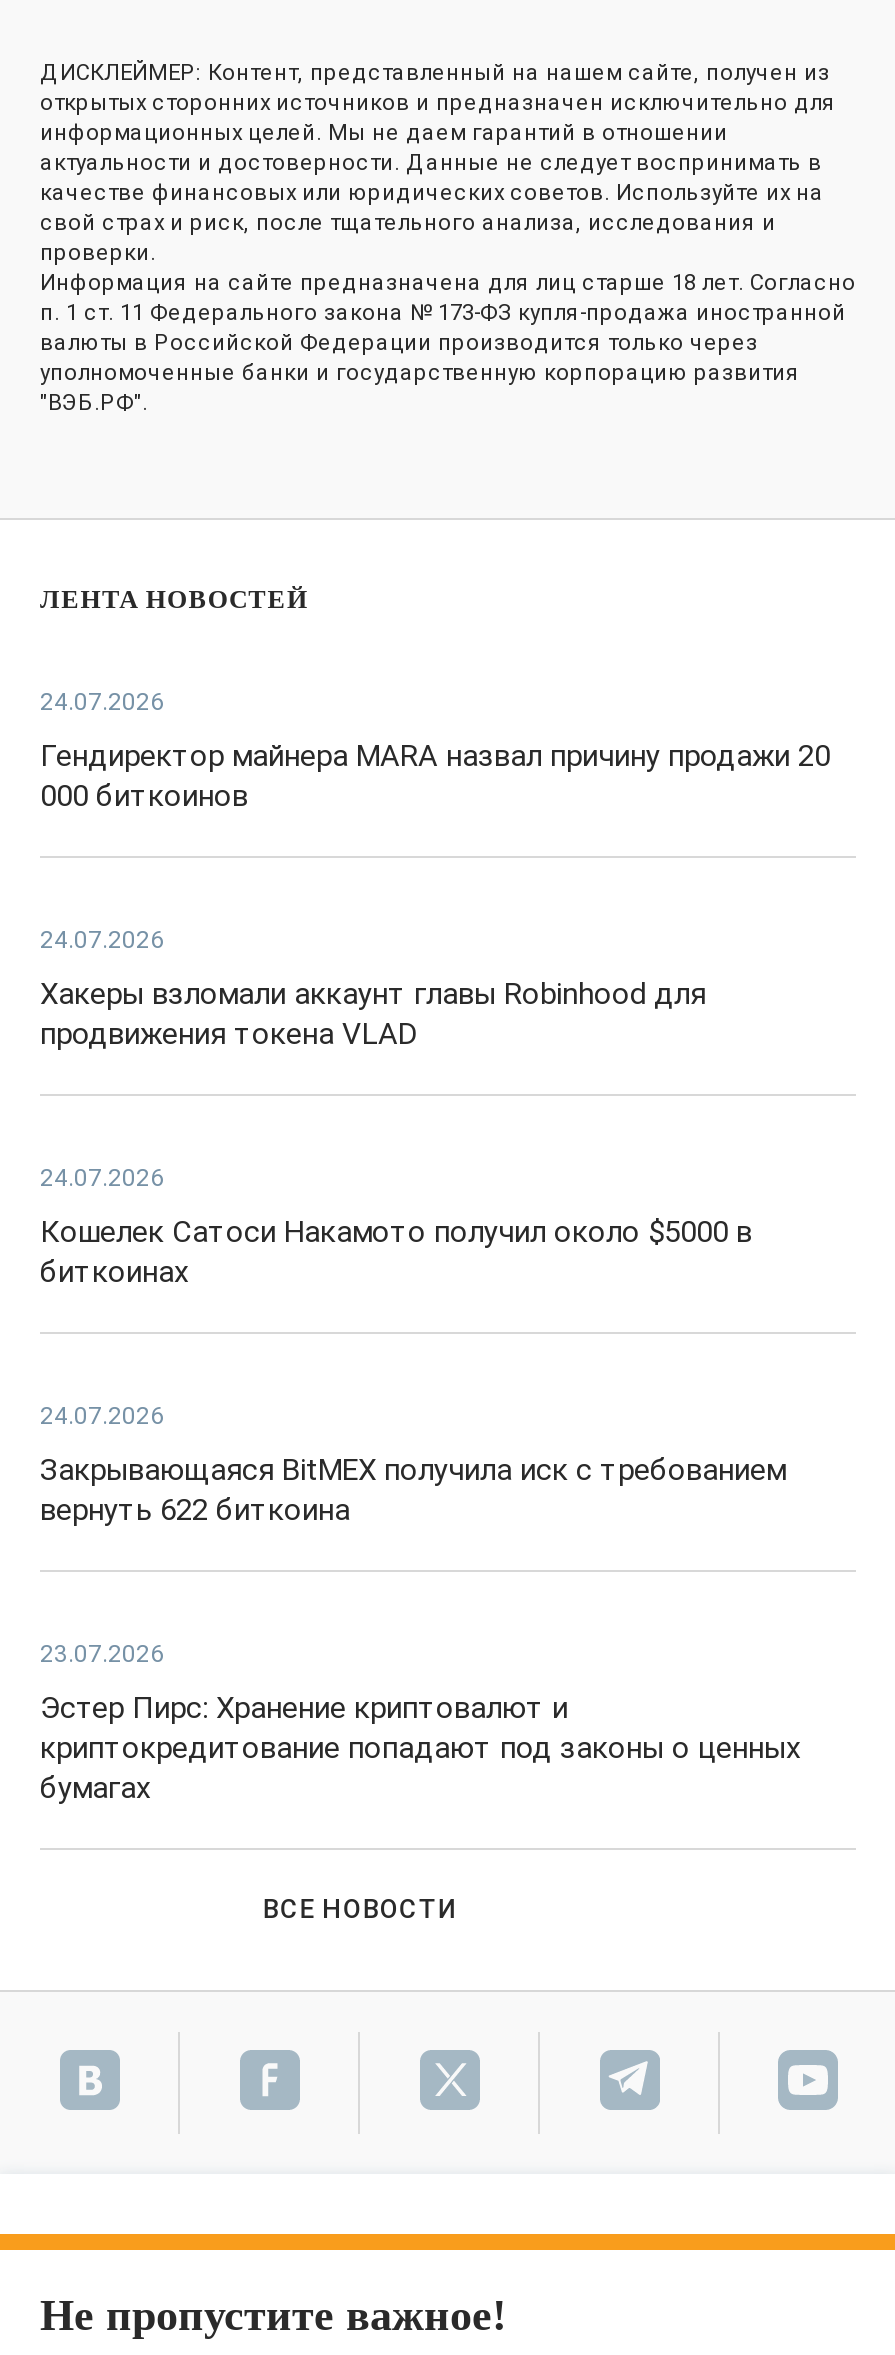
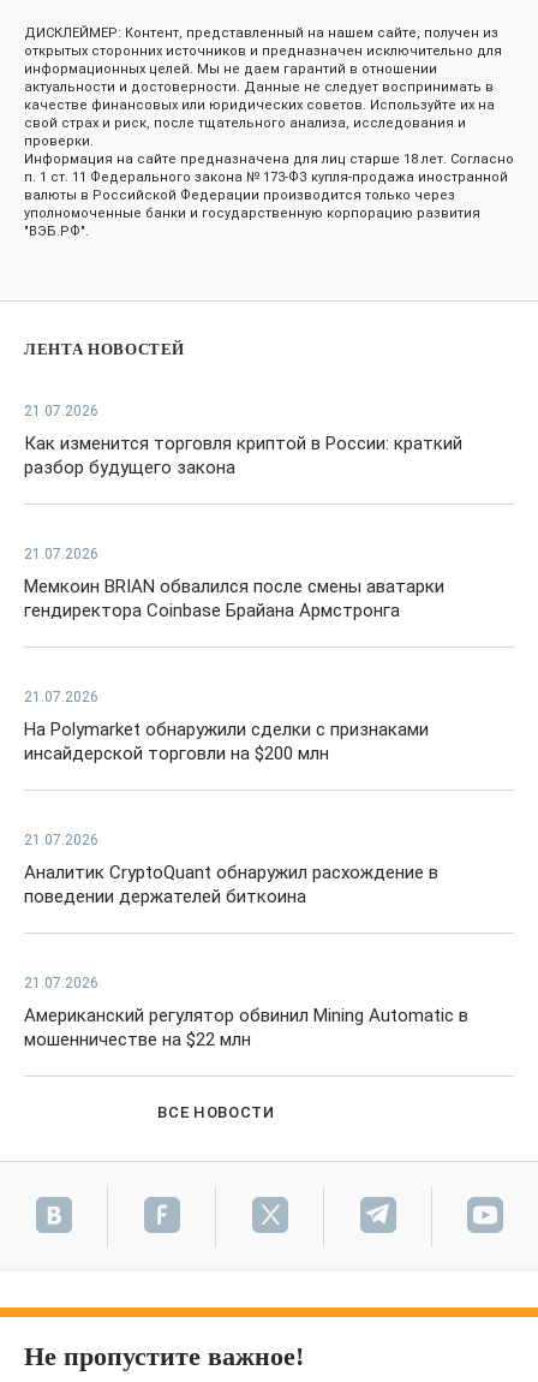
[40,687,164,715] 24.07.2026 -> [24,402,98,419] 21.07.2026
[40,737,830,813] Гендиректор майнера MARA назвал причину продажи 20 | 000 биткоинов -> [24,432,462,478] Как изменится торговля криптой в России: краткий | разбор будущего закона
[40,925,164,953] 24.07.2026 -> [24,545,98,562] 21.07.2026
[40,975,706,1051] Хакеры взломали аккаунт главы Robinhood для | продвижения токена VLAD -> [24,575,444,621] Мемкоин BRIAN обвалился после смены аватарки | гендиректора Coinbase Брайана Армстронга
[40,1163,164,1191] 24.07.2026 -> [24,688,98,705] 21.07.2026
[40,1213,752,1289] Кошелек Сатоси Накамото получил около $5000 в | биткоинах -> [24,718,429,764] На Polymarket обнаружили сделки с признаками | инсайдерской торговли на $200 млн
[40,1401,164,1429] 24.07.2026 -> [24,831,98,848] 21.07.2026
[40,1451,786,1527] Закрывающаяся BitMEX получила иск с требованием | вернуть 622 биткоина -> [24,861,438,907] Аналитик CryptoQuant обнаружил расхождение в | поведении держателей биткоина
[40,1639,164,1667] 23.07.2026 -> [24,974,98,991] 21.07.2026
[40,1689,800,1805] Эстер Пирс: Хранение криптовалют и | криптокредитование попадают под законы о ценных | бумагах -> [24,1004,468,1050] Американский регулятор обвинил Mining Automatic в | мошенничестве на $22 млн

